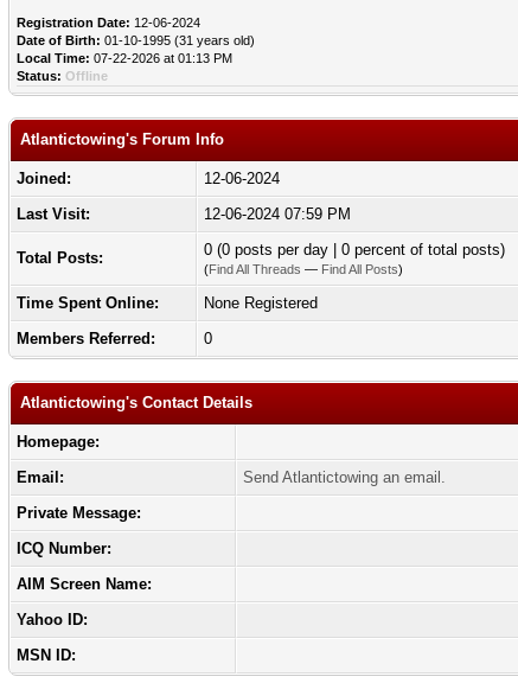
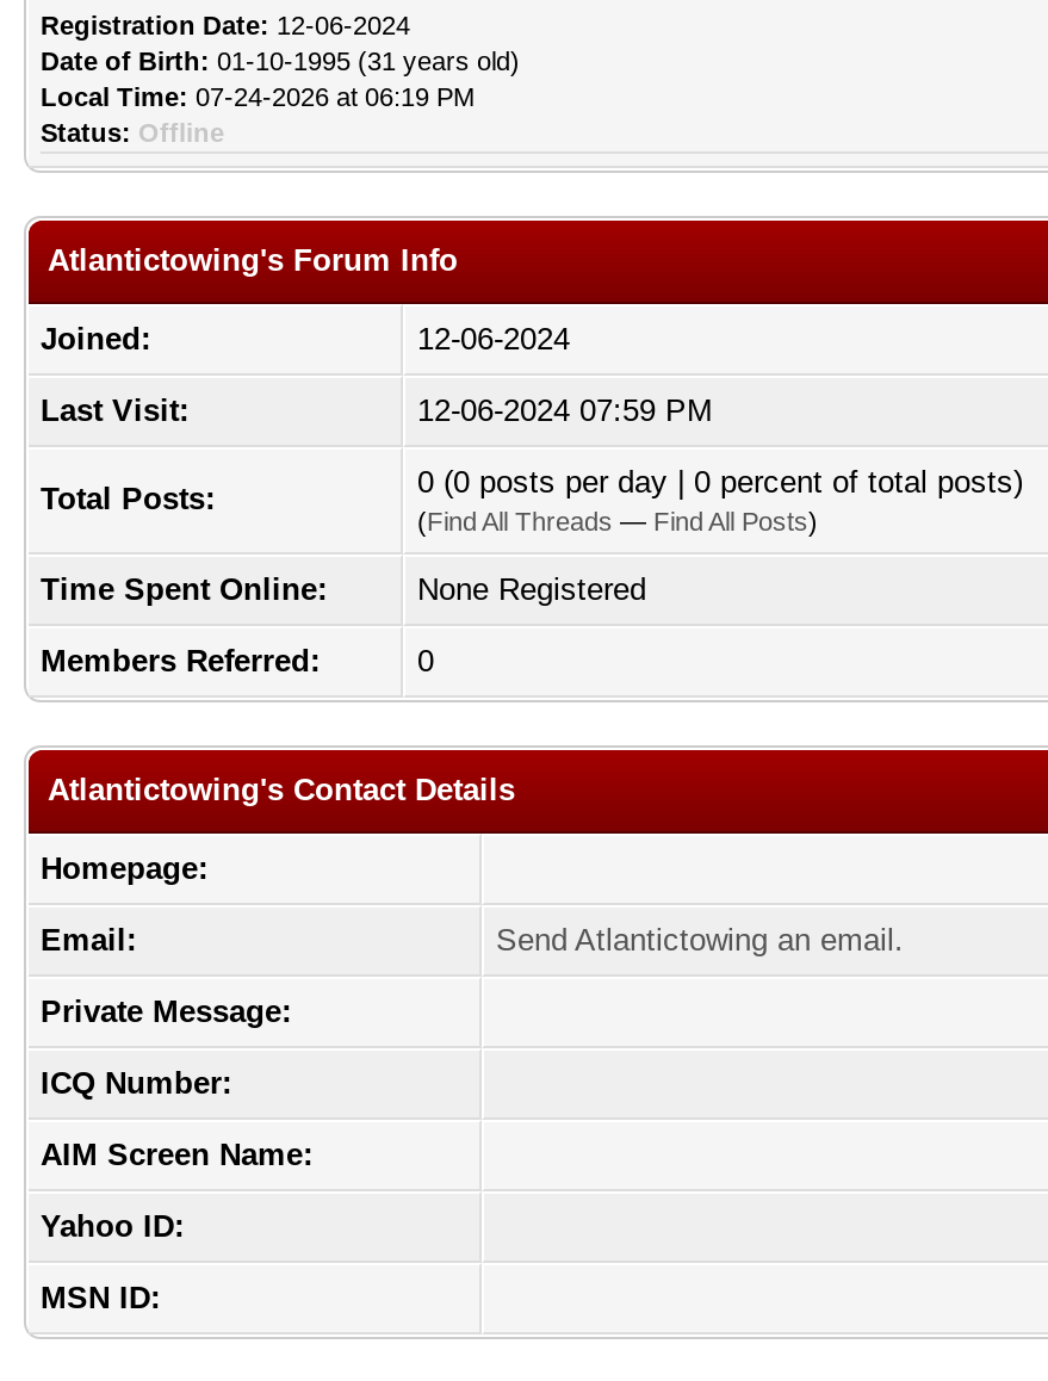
[17,51,232,65] Local Time: 07-22-2026 at 01:13 PM -> [41,82,475,111] Local Time: 07-24-2026 at 06:19 PM

